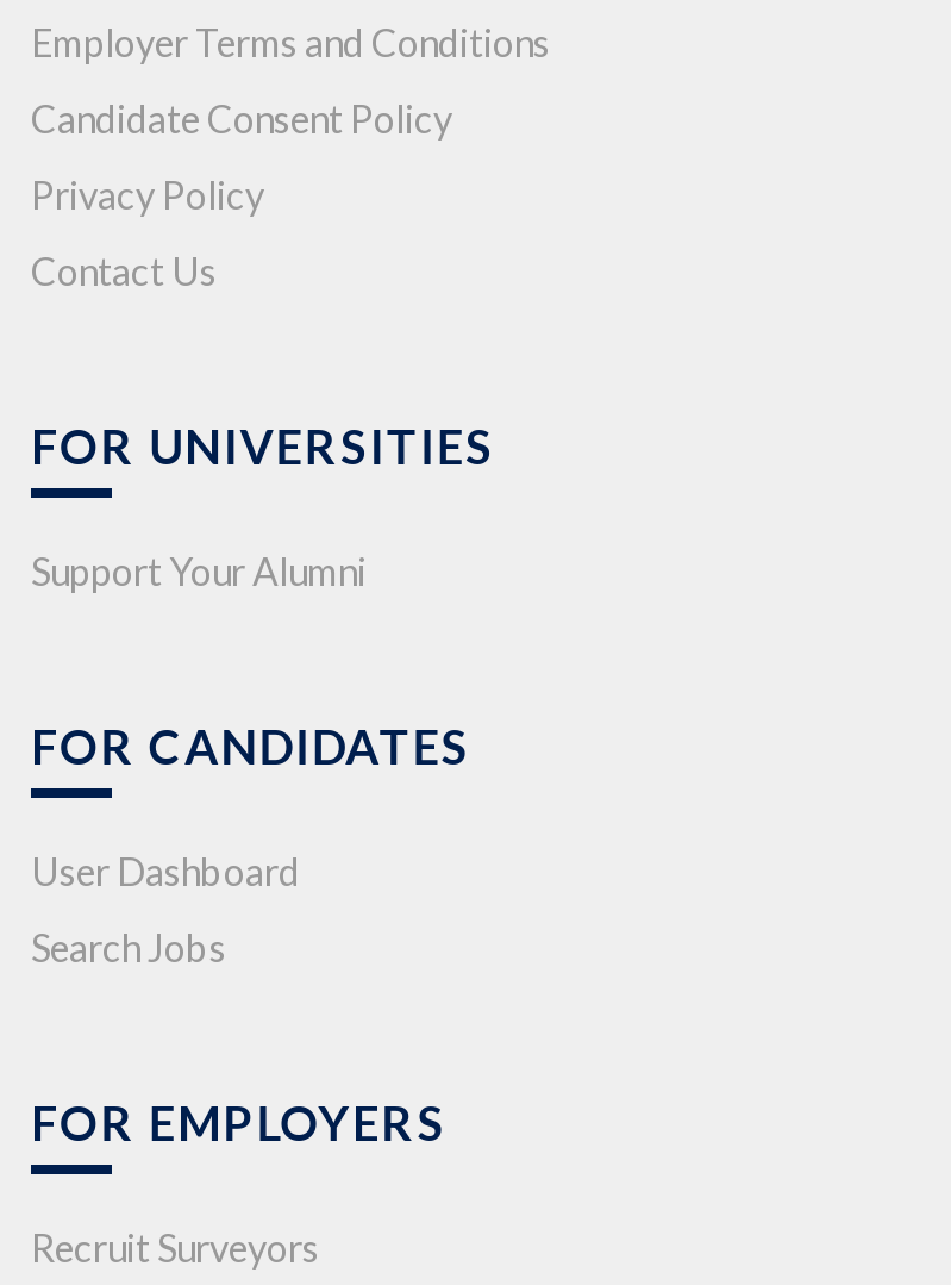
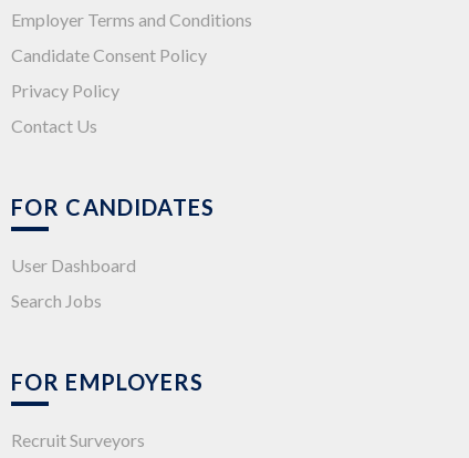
[31,418,494,594] FOR UNIVERSITIES | Support Your Alumni -> none

